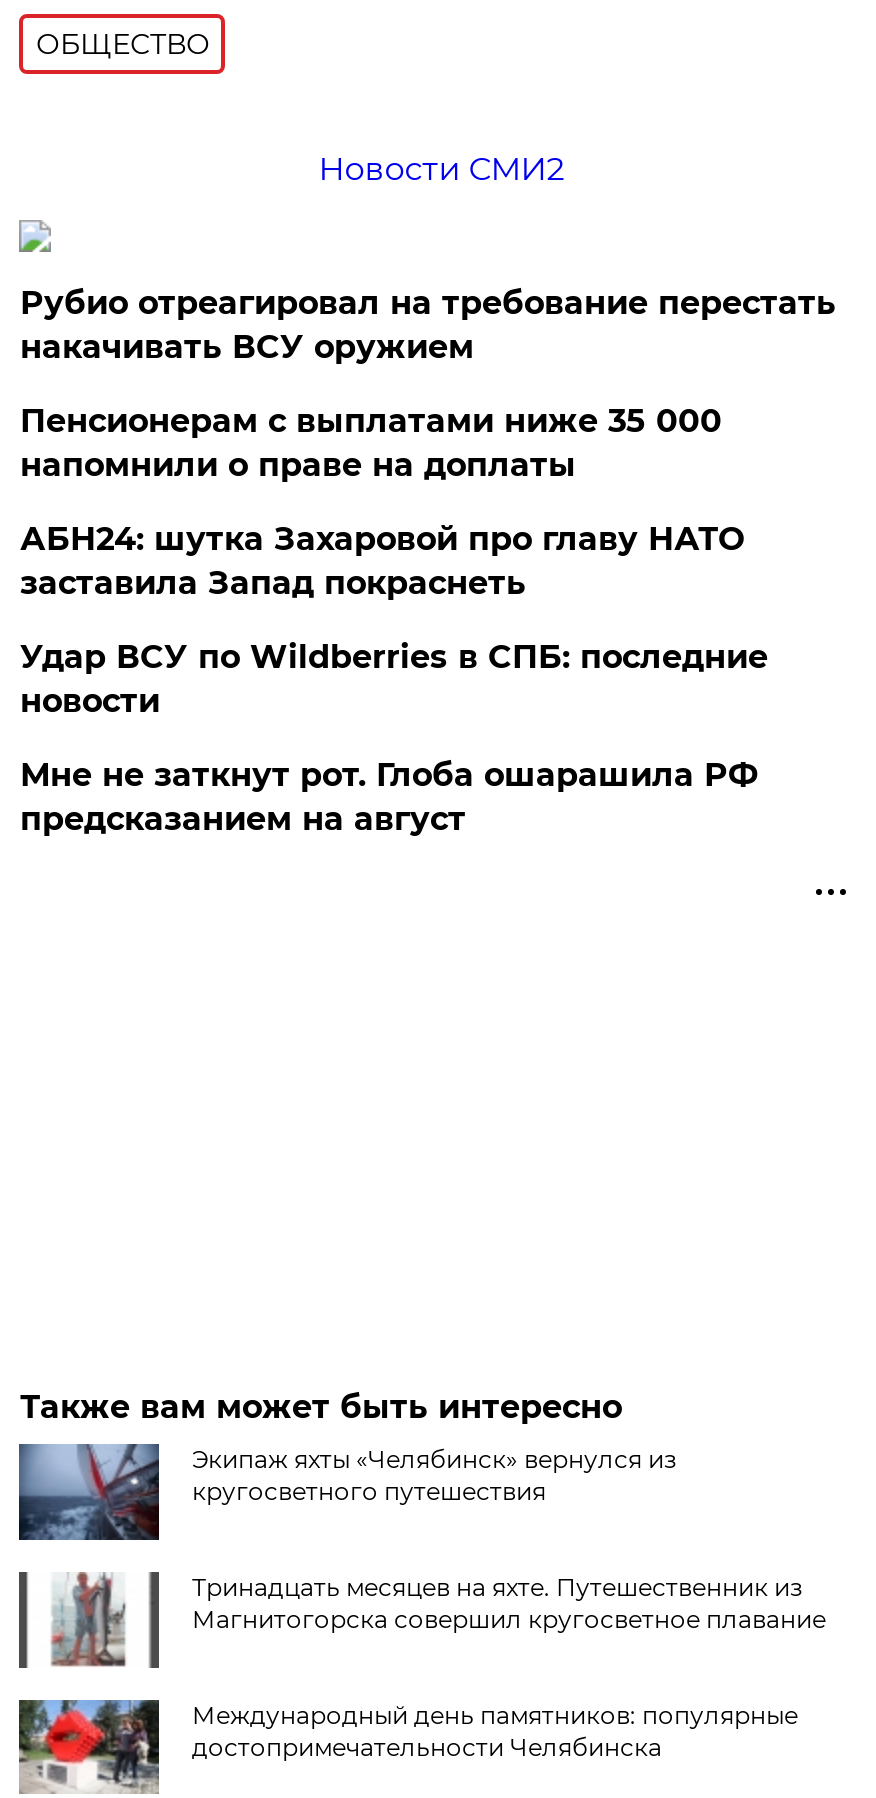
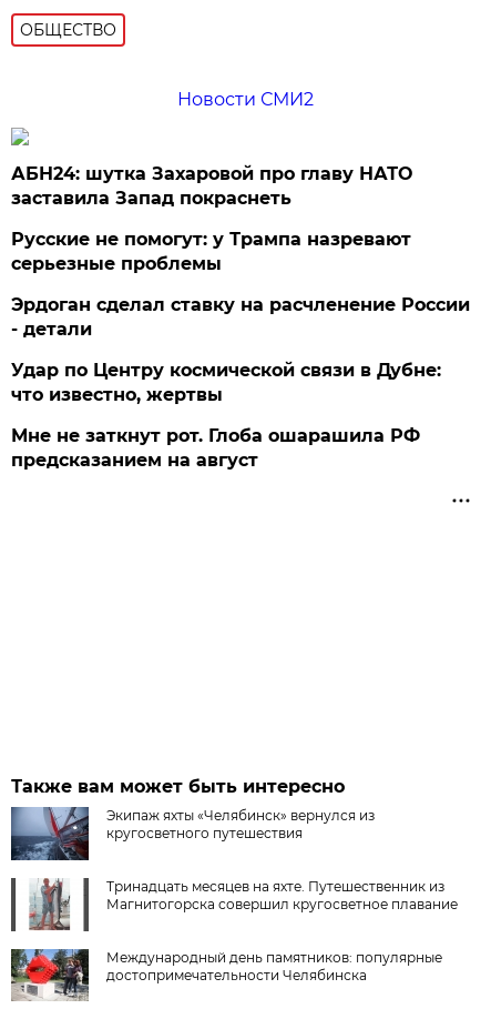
[20,284,836,484] Рубио отреагировал на требование перестать | накачивать ВСУ оружием | Пенсионерам с выплатами ниже 35 000 | напомнили о праве на доплаты -> none
moved [20,520,744,602] -> [12,163,413,208]: АБН24: шутка Захаровой про главу НАТО | заставила Запад покраснеть
[20,638,768,720] Удар ВСУ по Wildberries в СПБ: последние | новости -> [12,228,470,405] Русские не помогут: у Трампа назревают | серьезные проблемы | Эрдоган сделал ставку на расчленение России | - детали | Удар по Центру космической связи в Дубне: | что известно, жертвы

